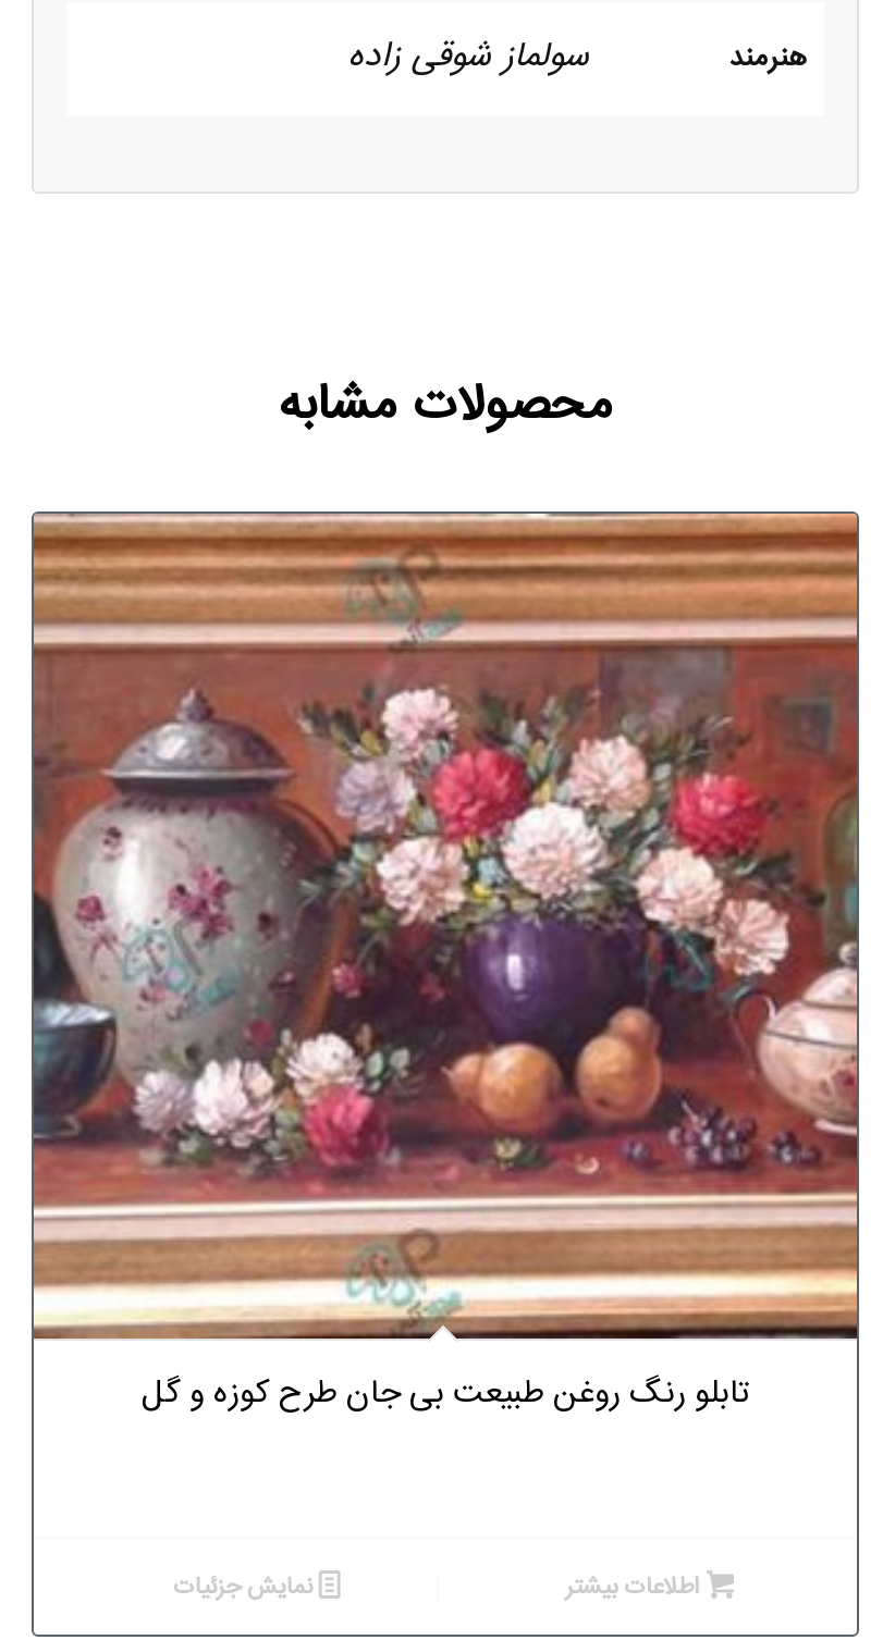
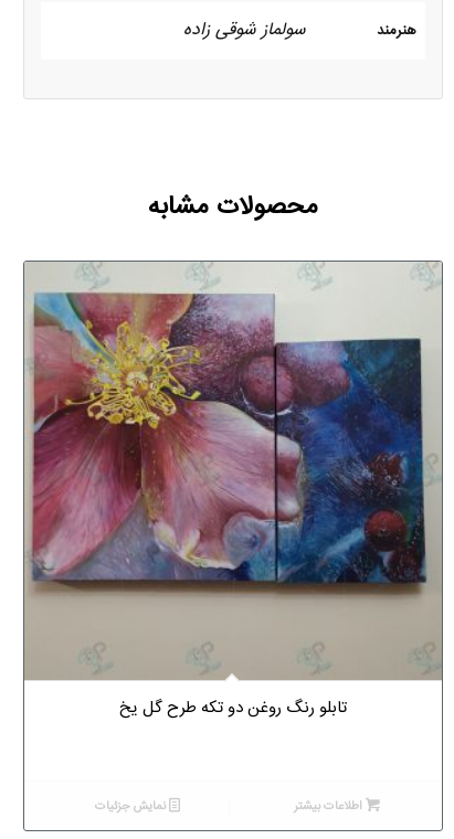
[32,510,859,1421] [image] | تابلو رنگ روغن طبیعت بی جان طرح کوزه و گل -> [23,261,443,722] [image] | تابلو رنگ روغن دو تکه طرح گل یخ

